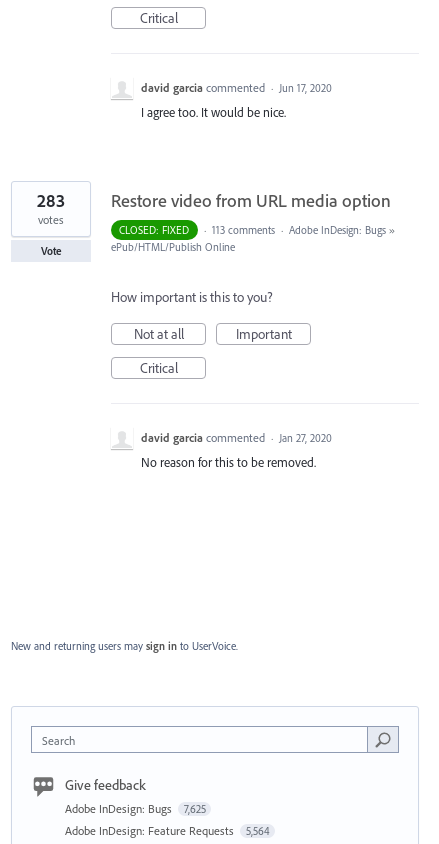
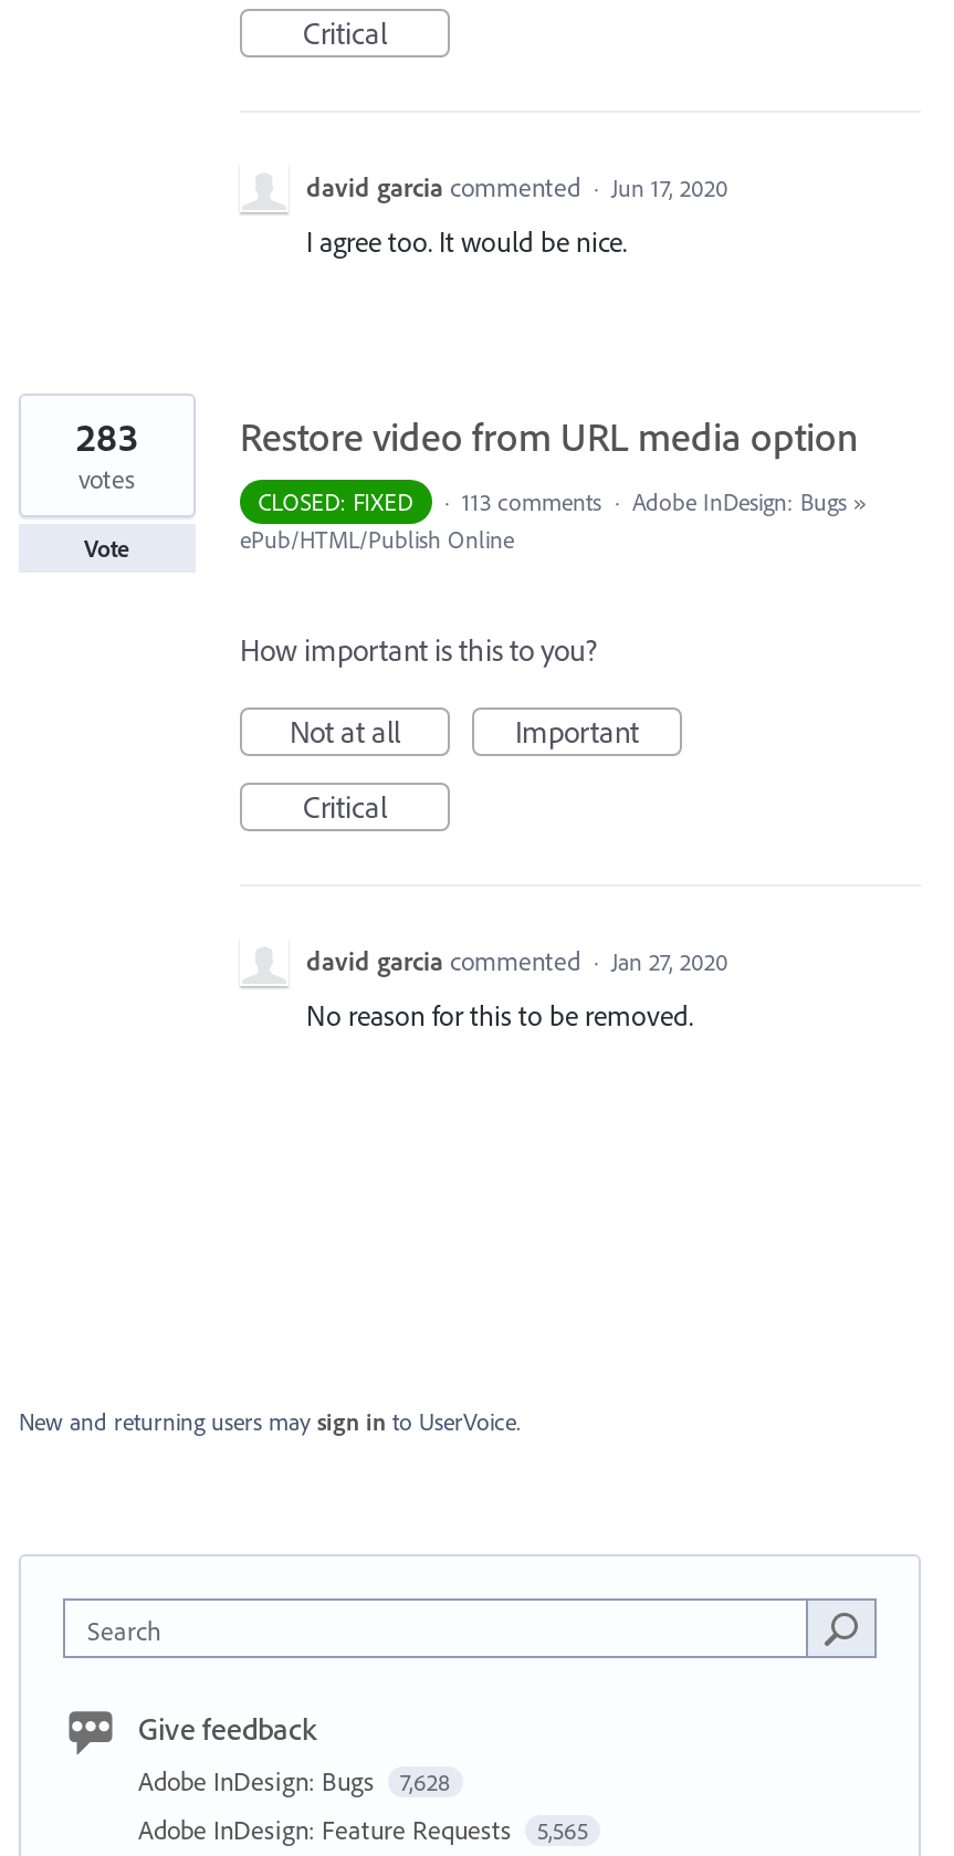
[65,801,205,816] Adobe InDesign: Bugs 7,625 -> [138,1764,451,1798] Adobe InDesign: Bugs 7,628
[65,823,269,838] Adobe InDesign: Feature Requests 5,564 -> [138,1813,588,1846] Adobe InDesign: Feature Requests 5,565

